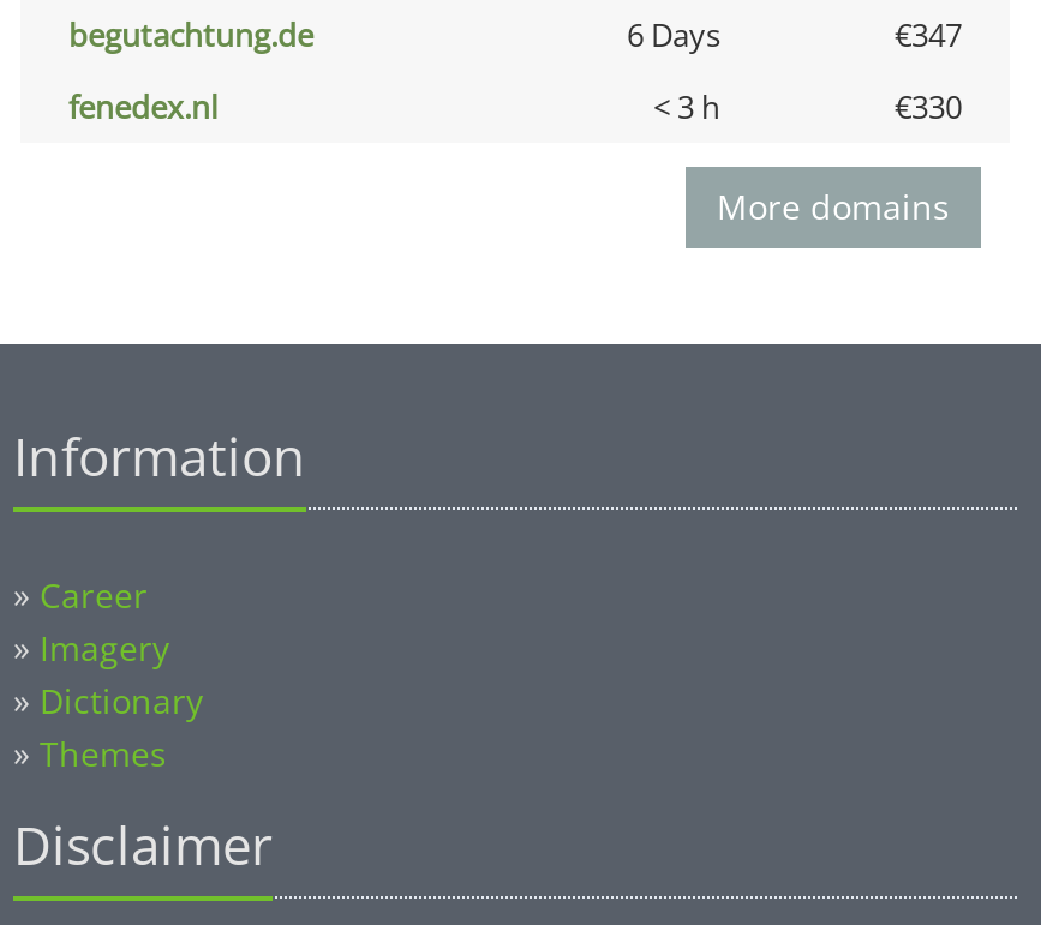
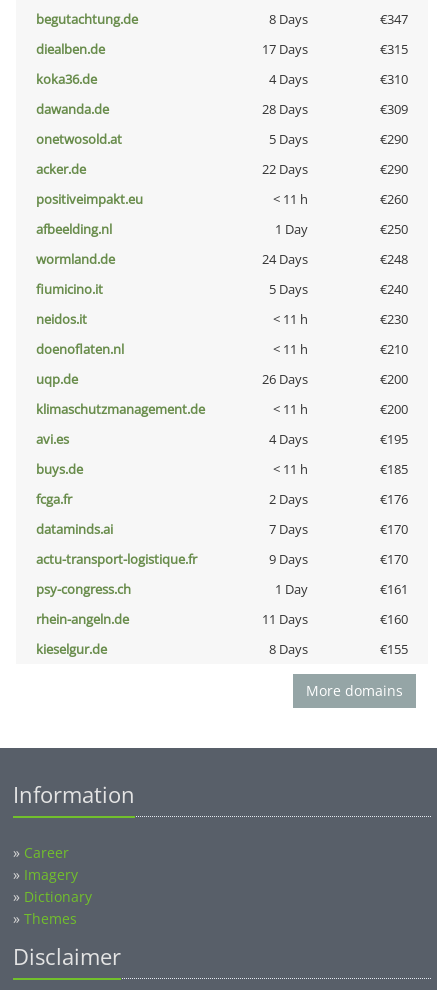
[627,13,720,56] 6 Days -> [268,10,307,28] 8 Days
[68,85,962,128] fenedex.nl | < 3 h | €330 -> [36,40,408,658] diealben.de | 17 Days | €315 | koka36.de | 4 Days | €310 | dawanda.de | 28 Days | €309 | onetwosold.at | 5 Days | €290 | acker.de | 22 Days | €290 | positiveimpakt.eu | < 11 h | €260 | afbeelding.nl | 1 Day | €250 | wormland.de | 24 Days | €248 | fiumicino.it | 5 Days | €240 | neidos.it | < 11 h | €230 | doenoflaten.nl | < 11 h | €210 | uqp.de | 26 Days | €200 | klimaschutzmanagement.de | < 11 h | €200 | avi.es | 4 Days | €195 | buys.de | < 11 h | €185 | fcga.fr | 2 Days | €176 | dataminds.ai | 7 Days | €170 | actu-transport-logistique.fr | 9 Days | €170 | psy-congress.ch | 1 Day | €161 | rhein-angeln.de | 11 Days | €160 | kieselgur.de | 8 Days | €155

